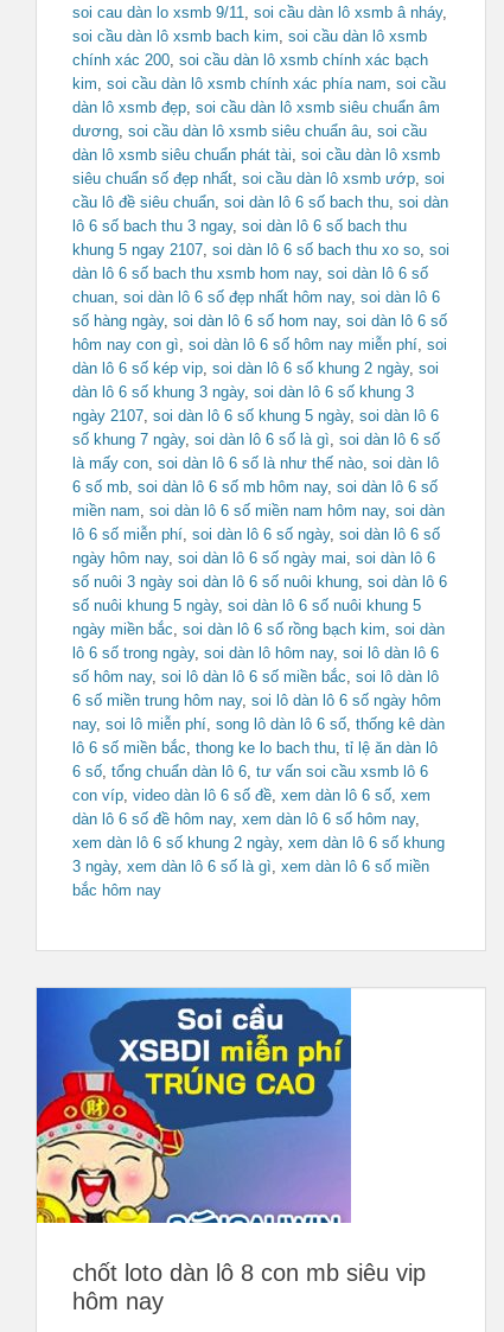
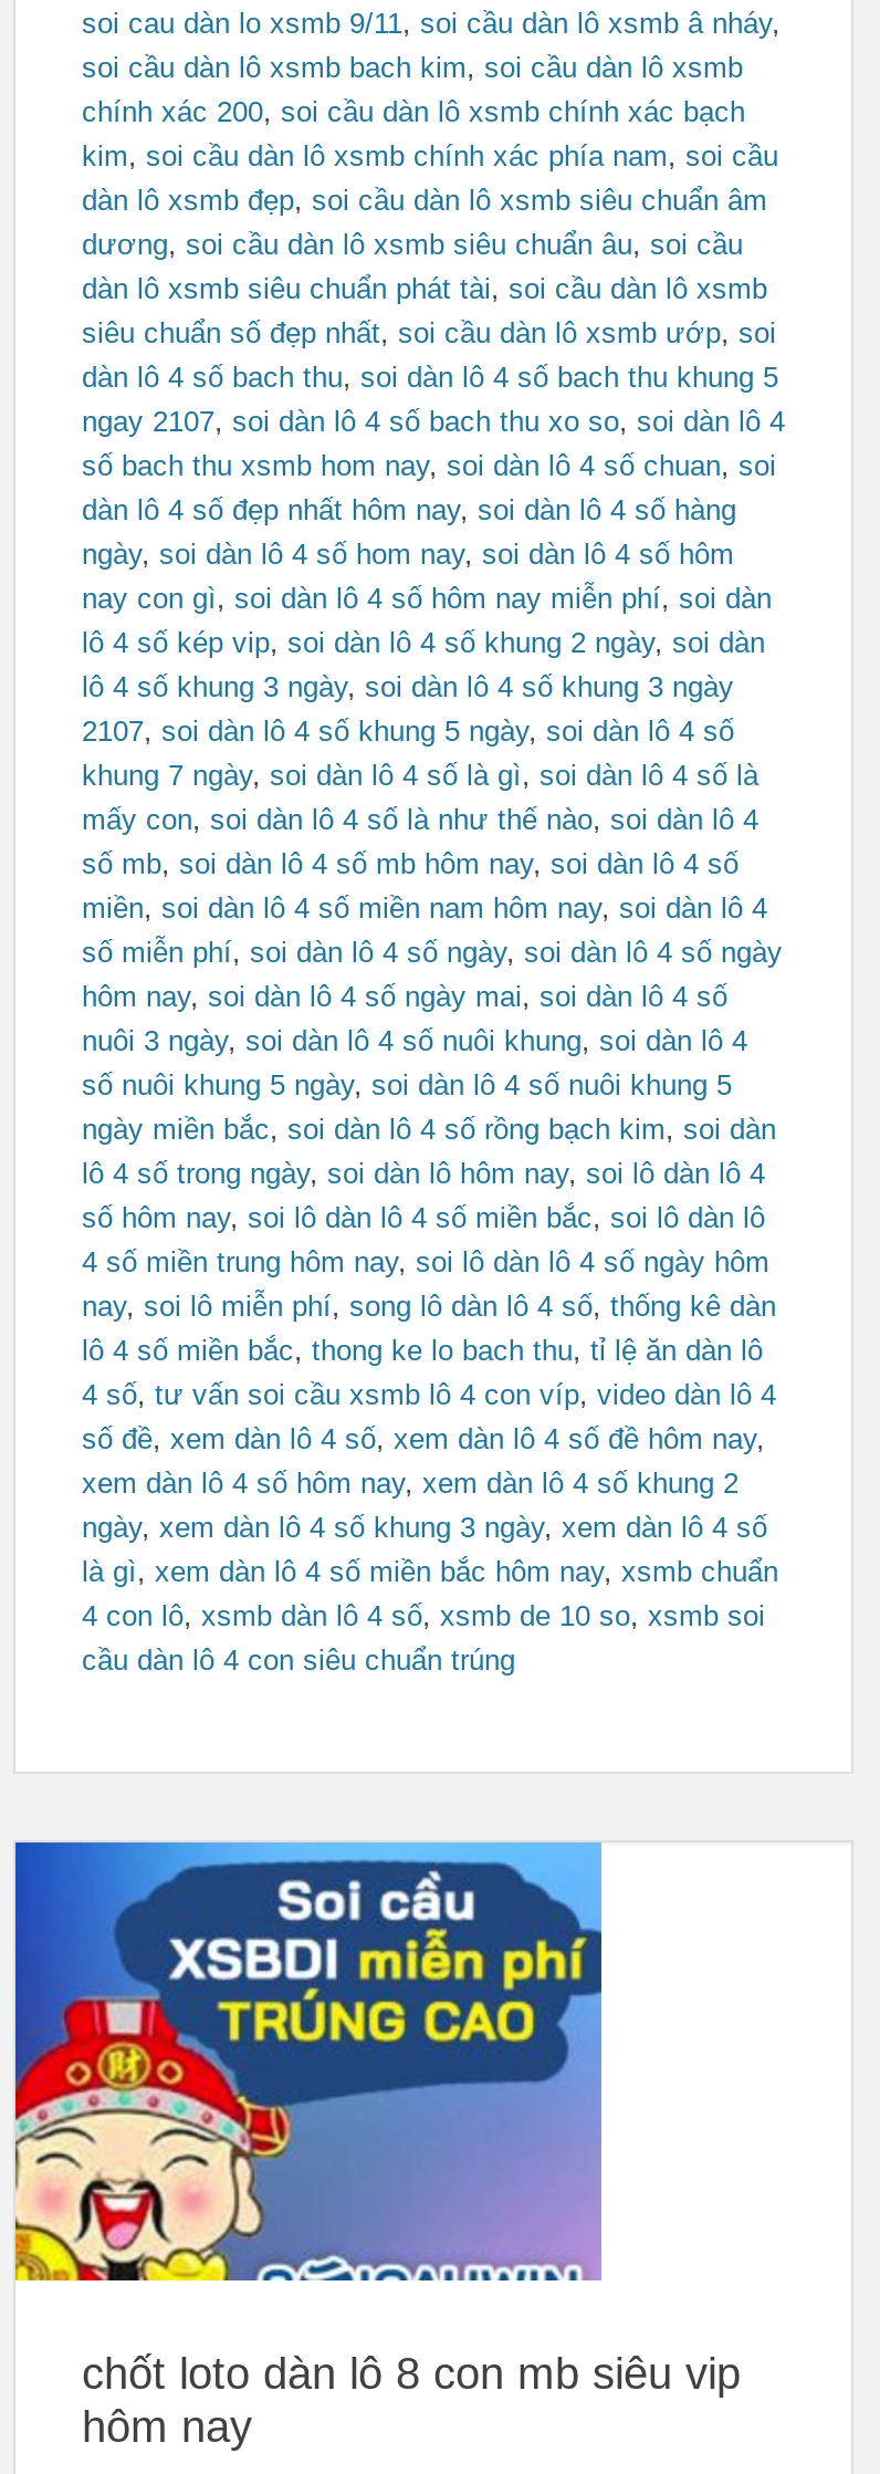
[72,193,449,899] cầu lô đề siêu chuẩn, soi dàn lô 6 số bach thu, soi dàn | lô 6 số bach thu 3 ngay, soi dàn lô 6 số bach thu | khung 5 ngay 2107, soi dàn lô 6 số bach thu xo so, soi | dàn lô 6 số bach thu xsmb hom nay, soi dàn lô 6 số | chuan, soi dàn lô 6 số đẹp nhất hôm nay, soi dàn lô 6 | số hàng ngày, soi dàn lô 6 số hom nay, soi dàn lô 6 số | hôm nay con gì, soi dàn lô 6 số hôm nay miễn phí, soi | dàn lô 6 số kép vip, soi dàn lô 6 số khung 2 ngày, soi | dàn lô 6 số khung 3 ngày, soi dàn lô 6 số khung 3 | ngày 2107, soi dàn lô 6 số khung 5 ngày, soi dàn lô 6 | số khung 7 ngày, soi dàn lô 6 số là gì, soi dàn lô 6 số | là mấy con, soi dàn lô 6 số là như thế nào, soi dàn lô | 6 số mb, soi dàn lô 6 số mb hôm nay, soi dàn lô 6 số | miền nam, soi dàn lô 6 số miền nam hôm nay, soi dàn | lô 6 số miễn phí, soi dàn lô 6 số ngày, soi dàn lô 6 số | ngày hôm nay, soi dàn lô 6 số ngày mai, soi dàn lô 6 | số nuôi 3 ngày soi dàn lô 6 số nuôi khung, soi dàn lô 6 | số nuôi khung 5 ngày, soi dàn lô 6 số nuôi khung 5 | ngày miền bắc, soi dàn lô 6 số rồng bạch kim, soi dàn | lô 6 số trong ngày, soi dàn lô hôm nay, soi lô dàn lô 6 | số hôm nay, soi lô dàn lô 6 số miền bắc, soi lô dàn lô | 6 số miền trung hôm nay, soi lô dàn lô 6 số ngày hôm | nay, soi lô miễn phí, song lô dàn lô 6 số, thống kê dàn | lô 6 số miền bắc, thong ke lo bach thu, tỉ lệ ăn dàn lô | 6 số, tổng chuẩn dàn lô 6, tư vấn soi cầu xsmb lô 6 | con víp, video dàn lô 6 số đề, xem dàn lô 6 số, xem | dàn lô 6 số đề hôm nay, xem dàn lô 6 số hôm nay, | xem dàn lô 6 số khung 2 ngày, xem dàn lô 6 số khung | 3 ngày, xem dàn lô 6 số là gì, xem dàn lô 6 số miền | bắc hôm nay -> [82,360,785,1676] dàn lô 4 số bach thu, soi dàn lô 4 số bach thu khung 5 | ngay 2107, soi dàn lô 4 số bach thu xo so, soi dàn lô 4 | số bach thu xsmb hom nay, soi dàn lô 4 số chuan, soi | dàn lô 4 số đẹp nhất hôm nay, soi dàn lô 4 số hàng | ngày, soi dàn lô 4 số hom nay, soi dàn lô 4 số hôm | nay con gì, soi dàn lô 4 số hôm nay miễn phí, soi dàn | lô 4 số kép vip, soi dàn lô 4 số khung 2 ngày, soi dàn | lô 4 số khung 3 ngày, soi dàn lô 4 số khung 3 ngày | 2107, soi dàn lô 4 số khung 5 ngày, soi dàn lô 4 số | khung 7 ngày, soi dàn lô 4 số là gì, soi dàn lô 4 số là | mấy con, soi dàn lô 4 số là như thế nào, soi dàn lô 4 | số mb, soi dàn lô 4 số mb hôm nay, soi dàn lô 4 số | miền, soi dàn lô 4 số miền nam hôm nay, soi dàn lô 4 | số miễn phí, soi dàn lô 4 số ngày, soi dàn lô 4 số ngày | hôm nay, soi dàn lô 4 số ngày mai, soi dàn lô 4 số | nuôi 3 ngày, soi dàn lô 4 số nuôi khung, soi dàn lô 4 | số nuôi khung 5 ngày, soi dàn lô 4 số nuôi khung 5 | ngày miền bắc, soi dàn lô 4 số rồng bạch kim, soi dàn | lô 4 số trong ngày, soi dàn lô hôm nay, soi lô dàn lô 4 | số hôm nay, soi lô dàn lô 4 số miền bắc, soi lô dàn lô | 4 số miền trung hôm nay, soi lô dàn lô 4 số ngày hôm | nay, soi lô miễn phí, song lô dàn lô 4 số, thống kê dàn | lô 4 số miền bắc, thong ke lo bach thu, tỉ lệ ăn dàn lô | 4 số, tư vấn soi cầu xsmb lô 4 con víp, video dàn lô 4 | số đề, xem dàn lô 4 số, xem dàn lô 4 số đề hôm nay, | xem dàn lô 4 số hôm nay, xem dàn lô 4 số khung 2 | ngày, xem dàn lô 4 số khung 3 ngày, xem dàn lô 4 số | là gì, xem dàn lô 4 số miền bắc hôm nay, xsmb chuẩn | 4 con lô, xsmb dàn lô 4 số, xsmb de 10 so, xsmb soi | cầu dàn lô 4 con siêu chuẩn trúng

